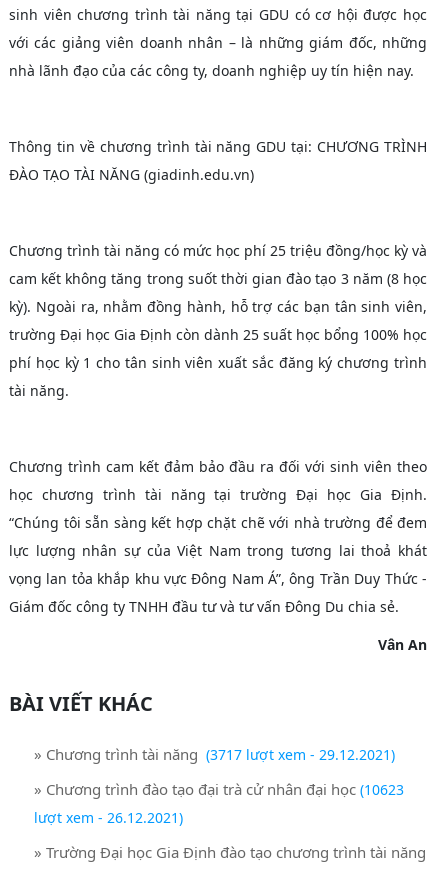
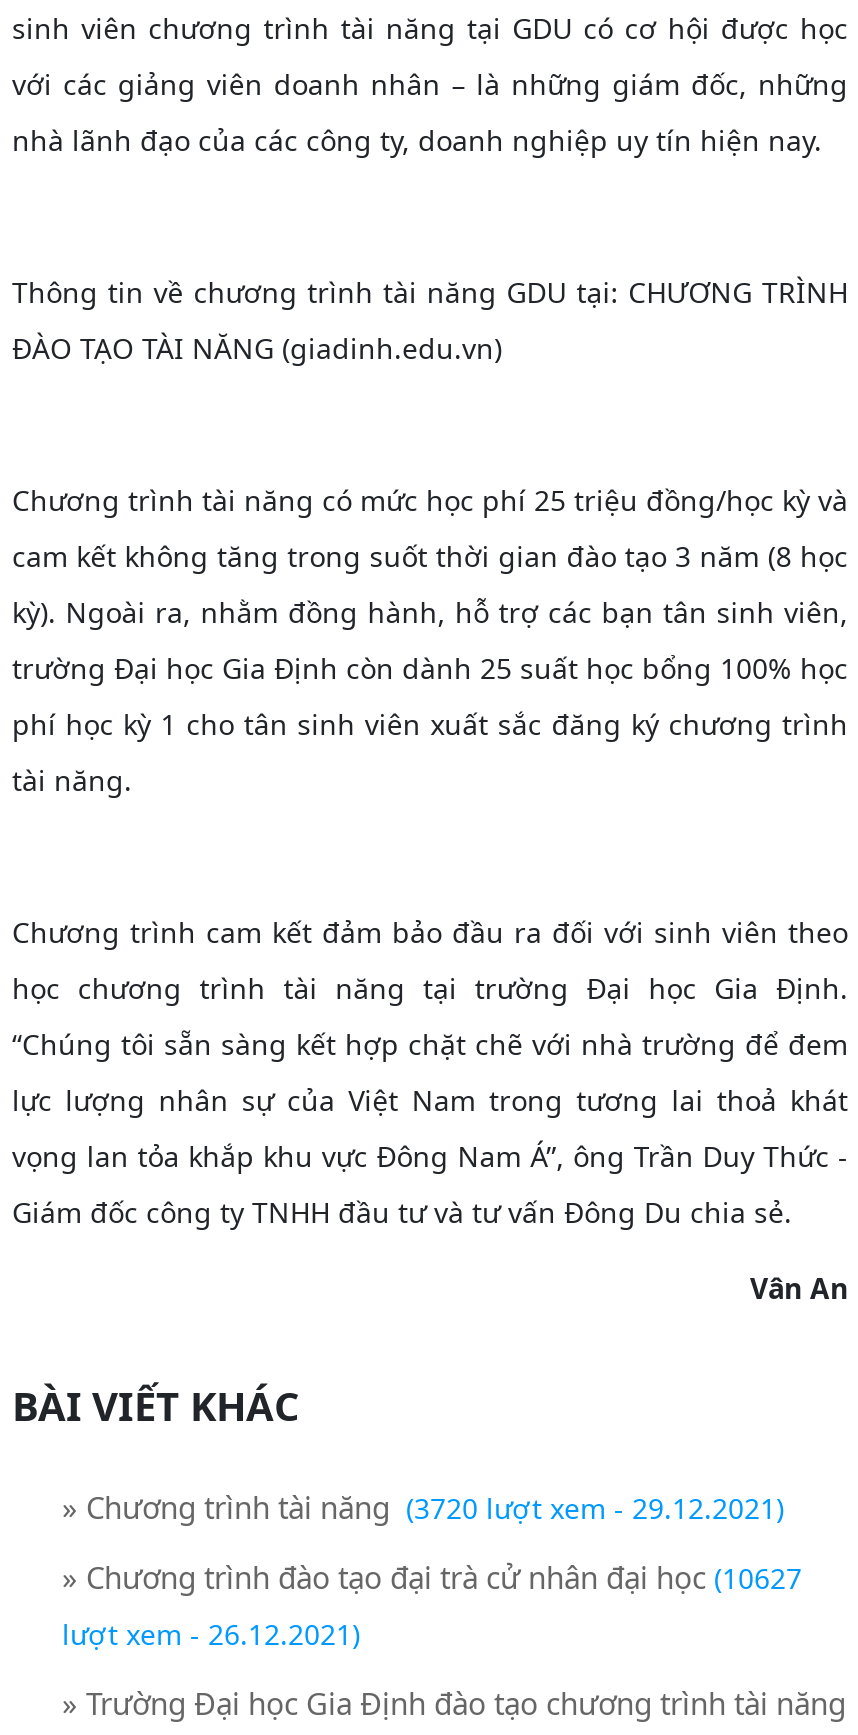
[34,744,395,764] » Chương trình tài năng (3717 lượt xem - 29.12.2021) -> [62,1487,784,1527] » Chương trình tài năng (3720 lượt xem - 29.12.2021)
[34,779,404,799] » Chương trình đào tạo đại trà cử nhân đại học (10623 -> [62,1557,802,1597] » Chương trình đào tạo đại trà cử nhân đại học (10627

